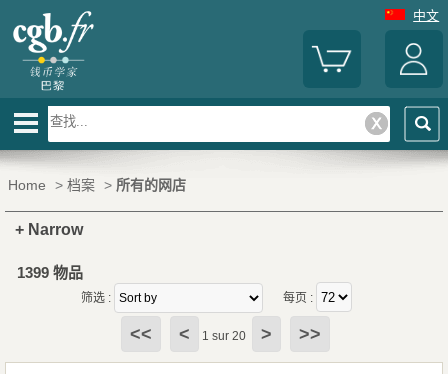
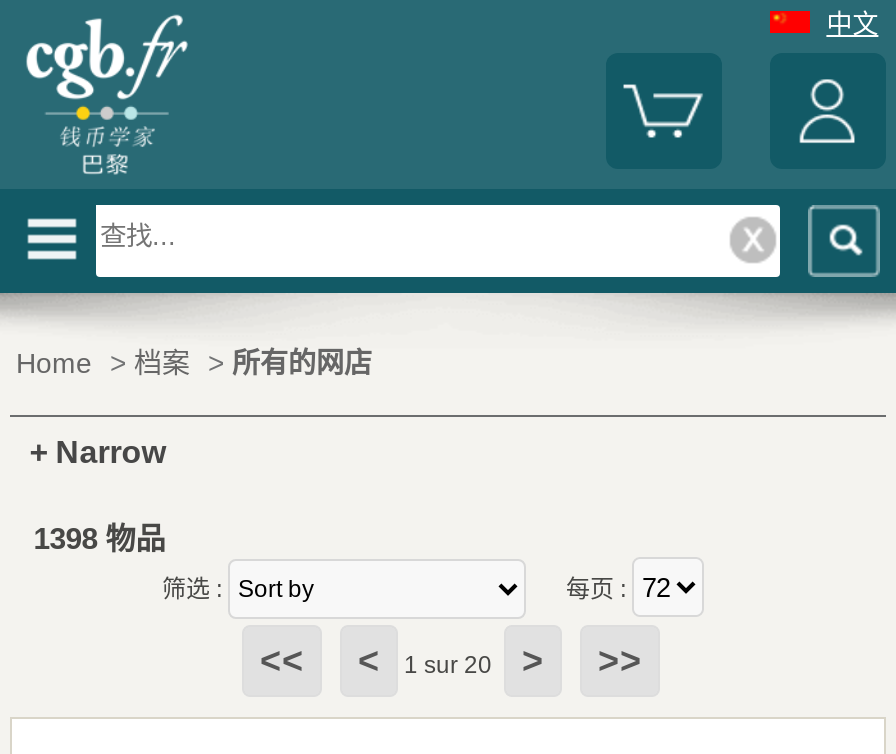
[17,264,83,281] 1399 物品 -> [34,521,166,555] 1398 物品

